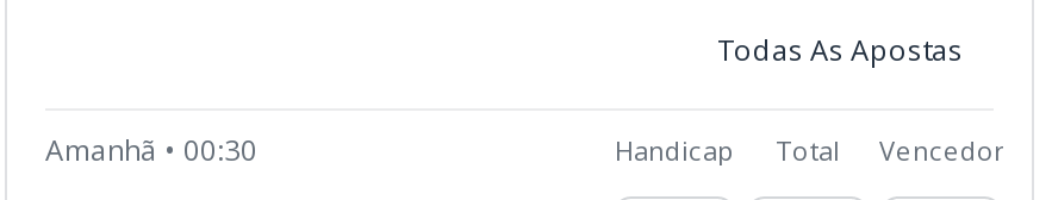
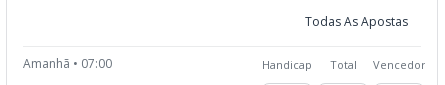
[45,129,257,170] Amanhã • 00:30 -> [23,55,112,72] Amanhã • 07:00

